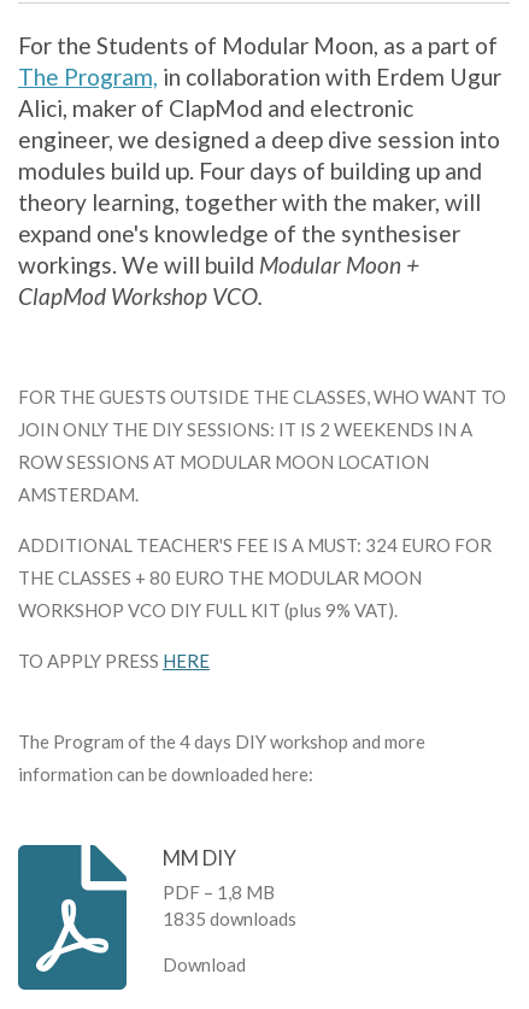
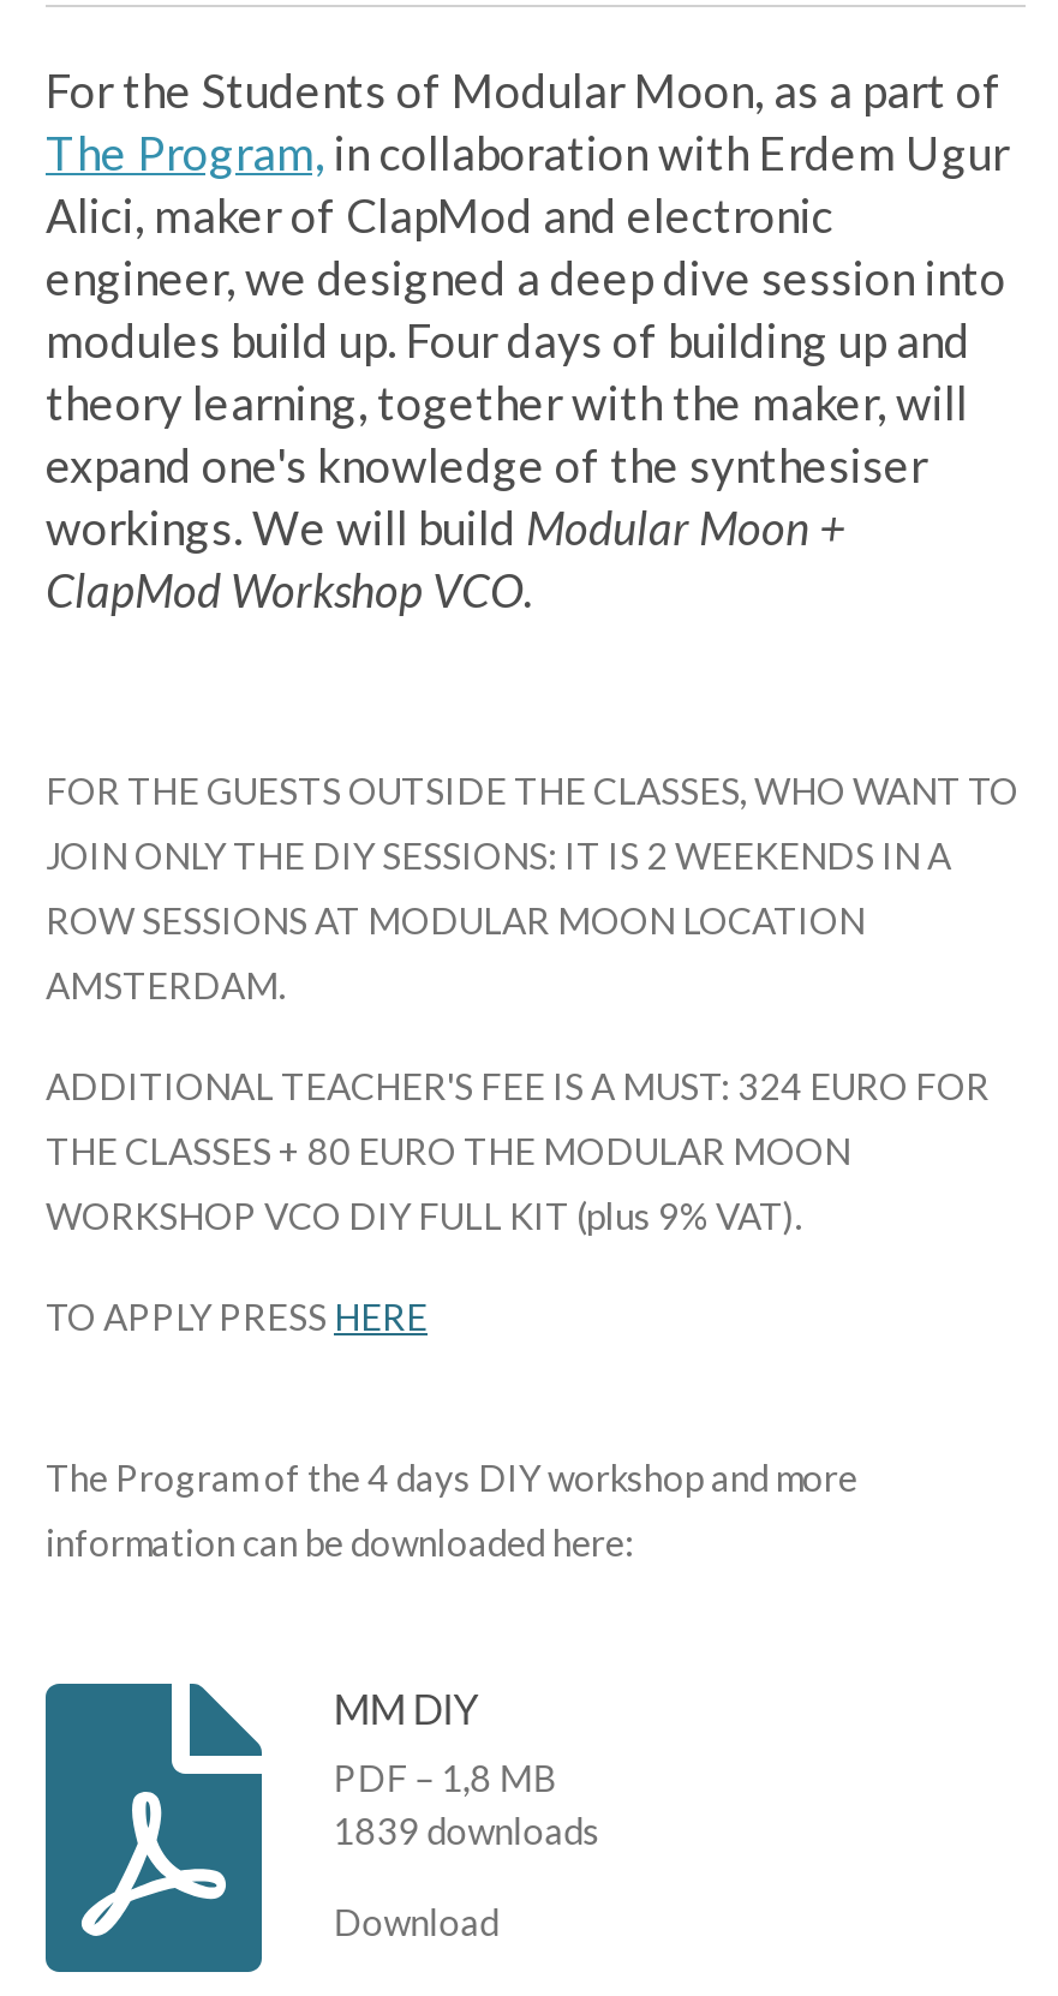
[162,908,296,930] 1835 downloads -> [333,1809,600,1852] 1839 downloads

